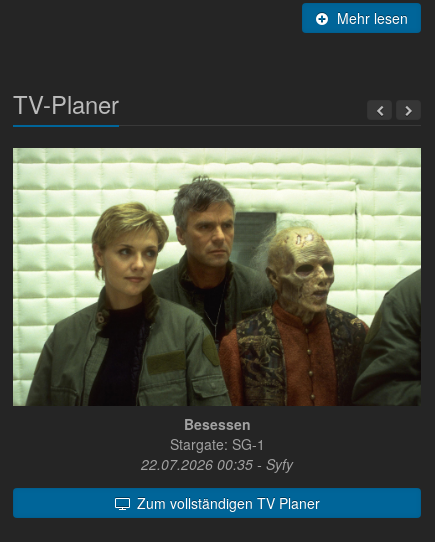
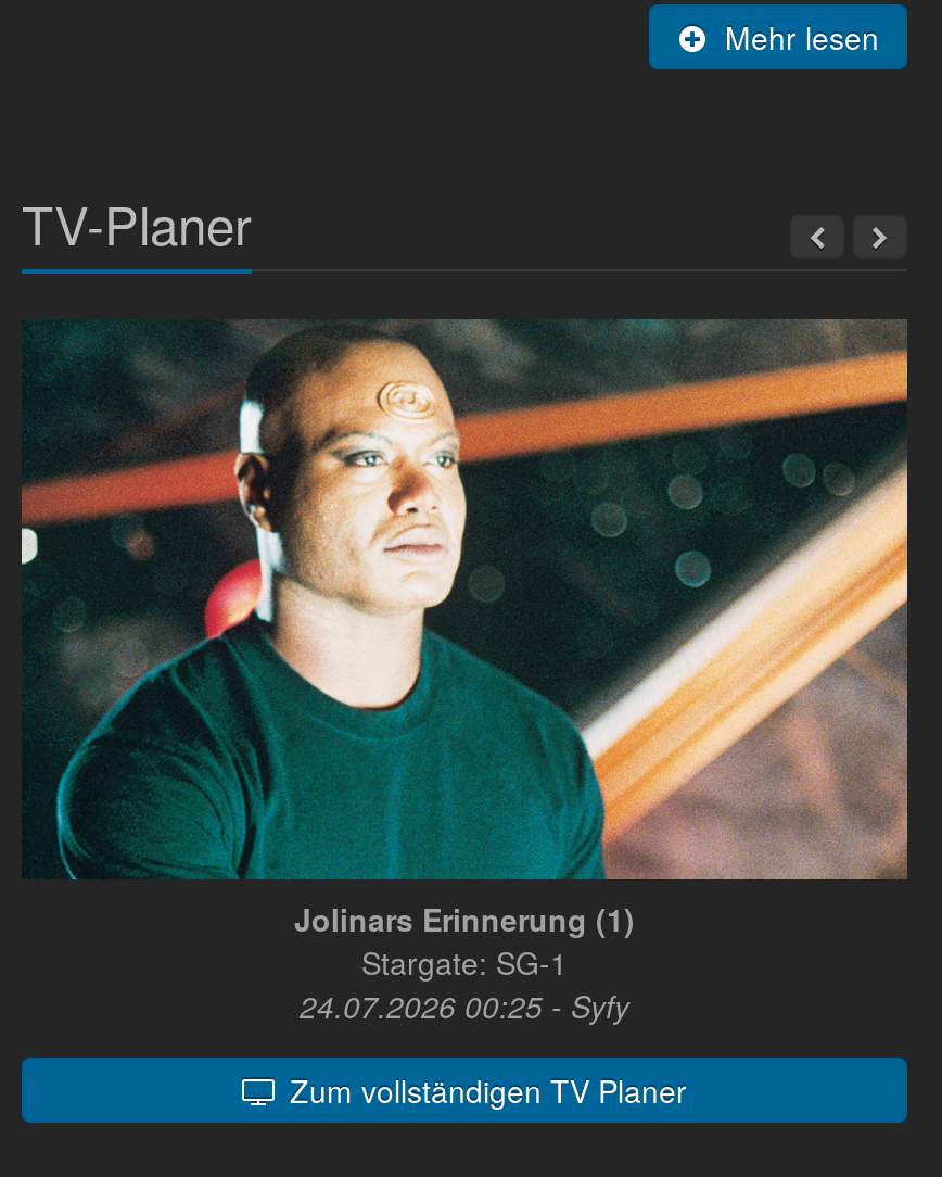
[12,147,422,434] [image] | Besessen -> [22,319,909,941] [image] | Jolinars Erinnerung (1)
[141,454,293,474] 22.07.2026 00:35 - Syfy -> [300,984,629,1028] 24.07.2026 00:25 - Syfy

